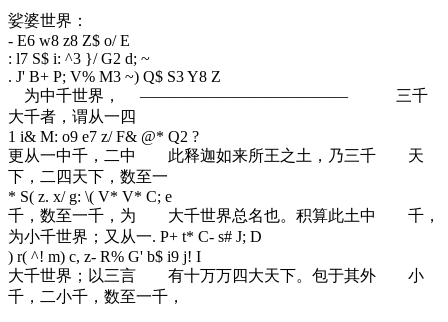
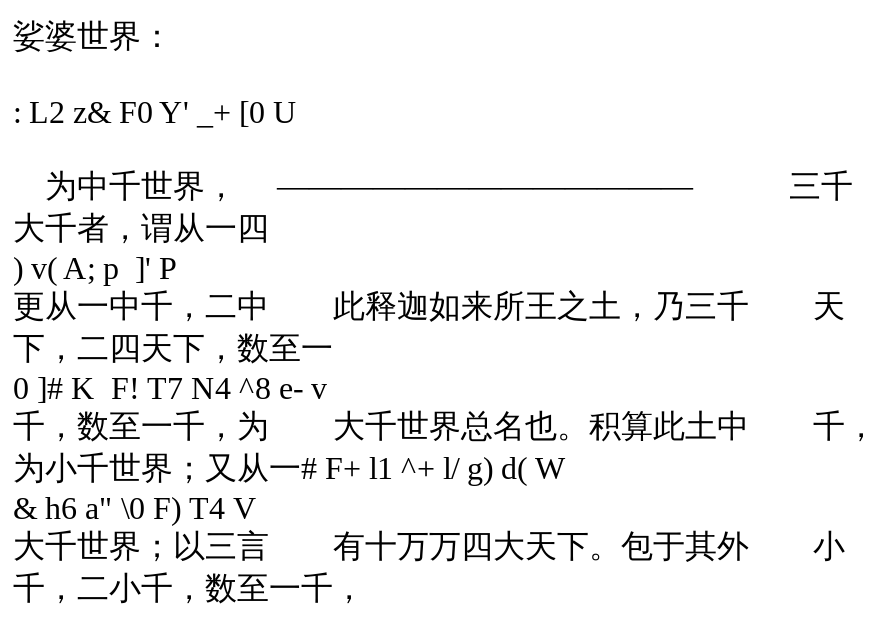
[8,32,221,85] - E6 w8 z8 Z$ o/ E | : l7 S$ i: ^3 }/ G2 d; ~ | . J' B+ P; V% M3 ~) Q$ S3 Y8 Z -> [13,95,297,129] : L2 z& F0 Y' _+ [0 U
[8,128,199,145] 1 i& M: o9 e7 z/ F& @* Q2 ? -> [13,251,177,285] ) v( A; p ]' P
[8,188,172,205] * S( z. x/ g: \( V* V* C; e -> [13,371,327,405] 0 ]# K F! T7 N4 ^8 e- v
[8,228,262,265] 为小千世界；又从一. P+ t* C- s# J; D | ) r( ^! m) c, z- R% G' b$ i9 j! I -> [13,451,565,525] 为小千世界；又从一# F+ l1 ^+ l/ g) d( W | & h6 a" \0 F) T4 V

